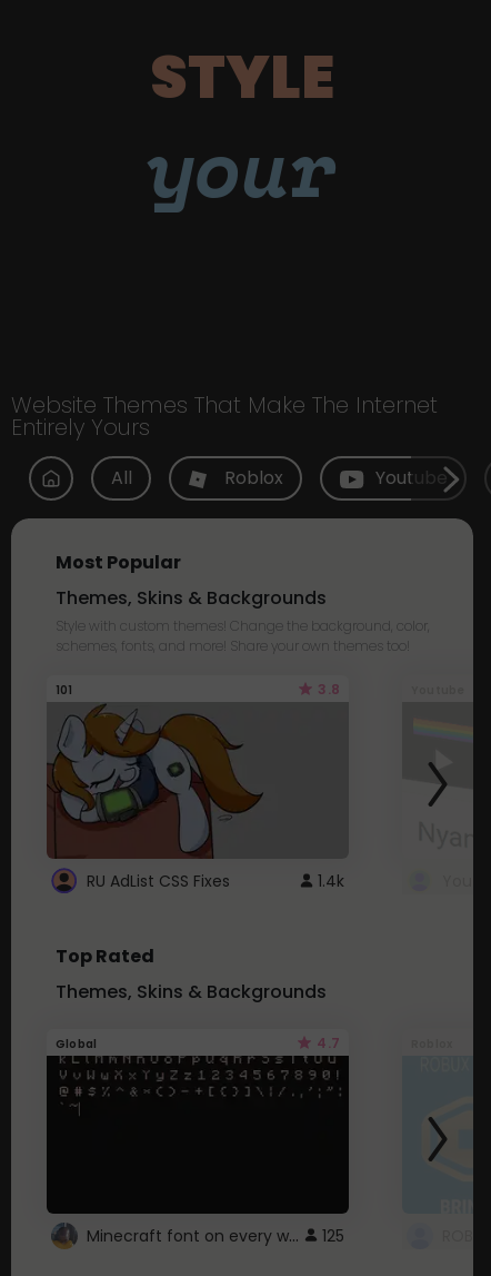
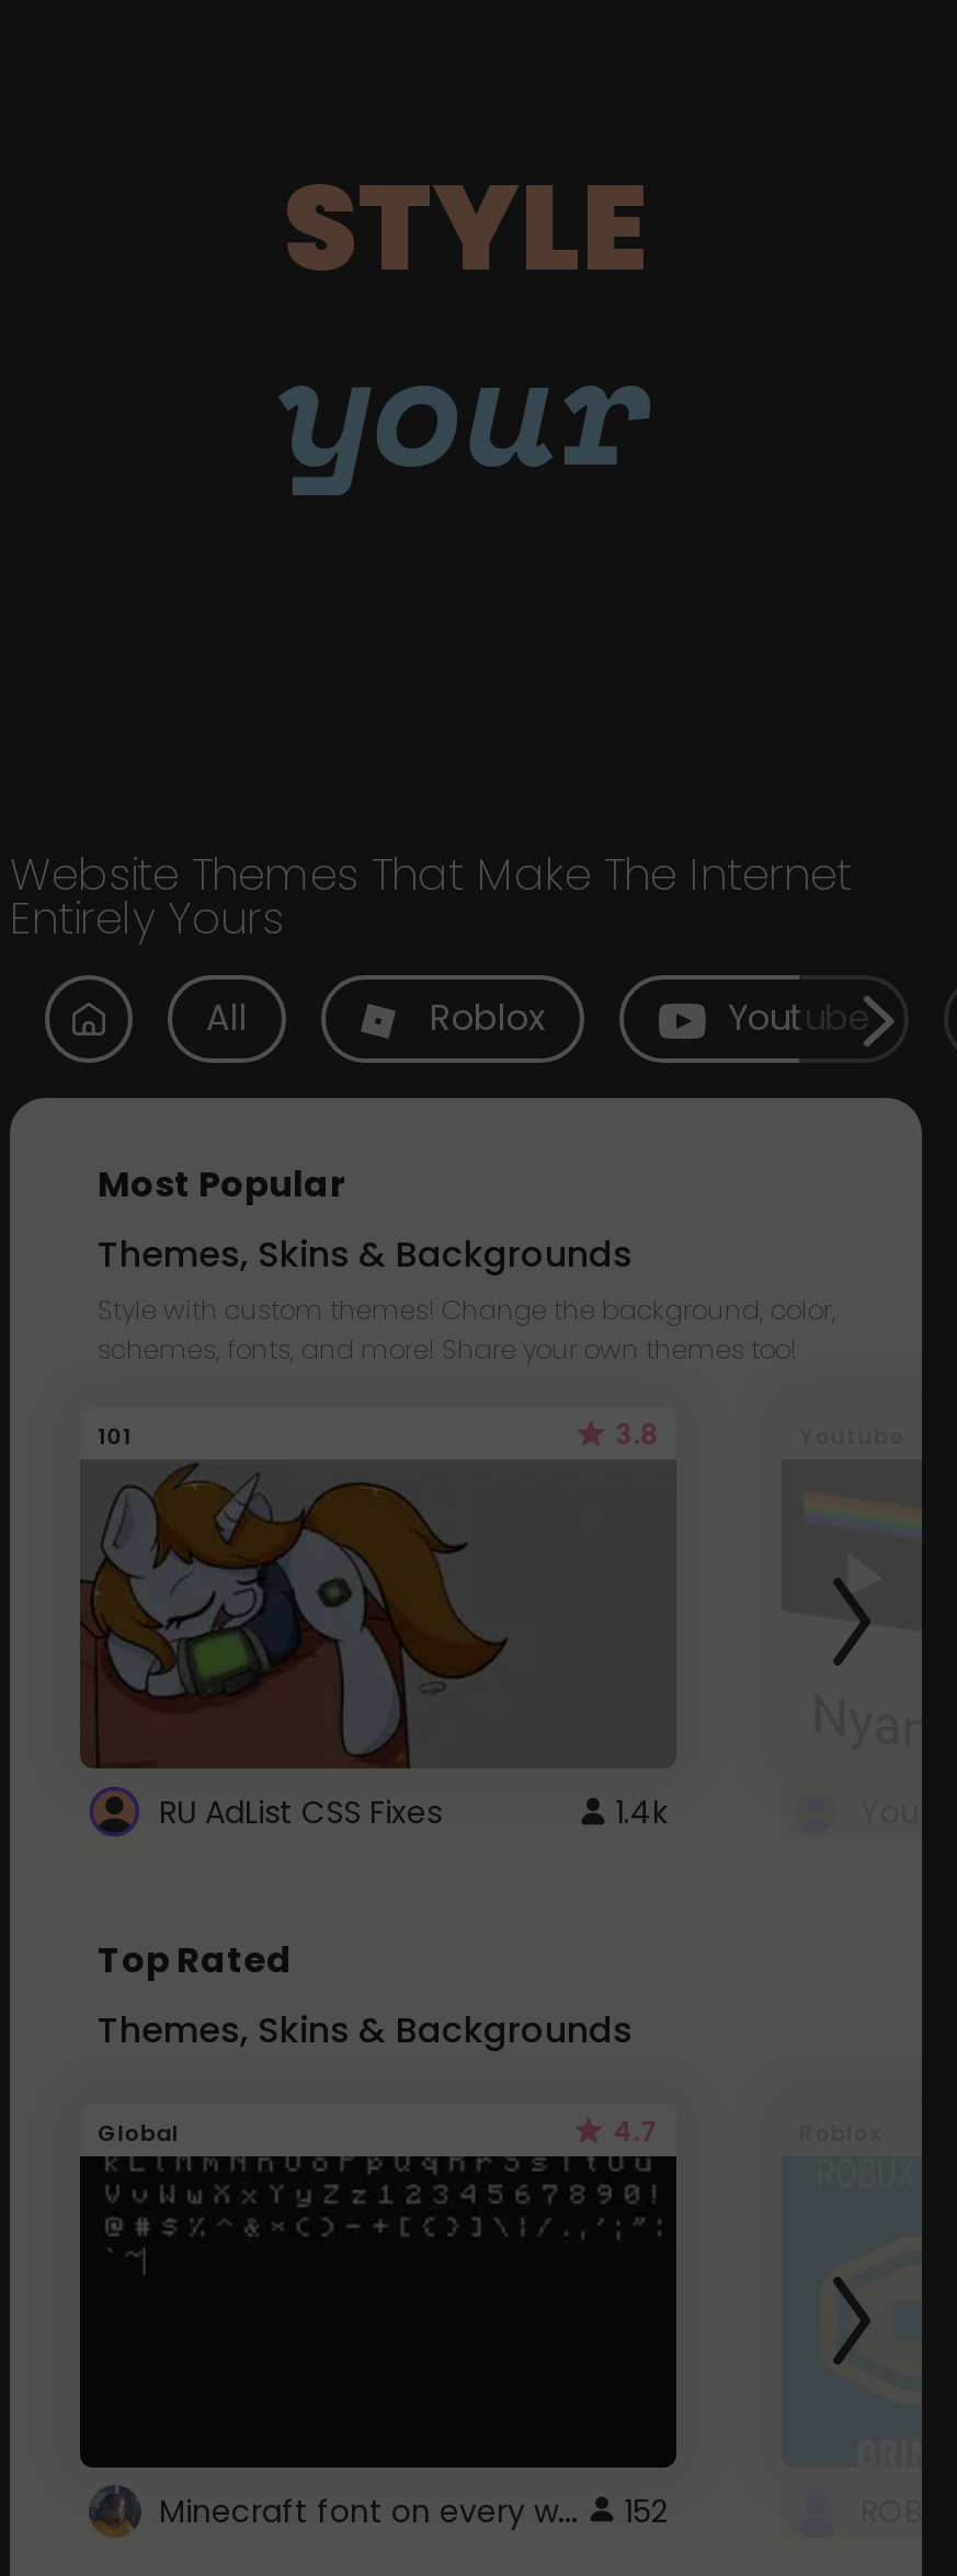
[322,1225,344,1247] 125 -> [624,2489,668,2533] 152

